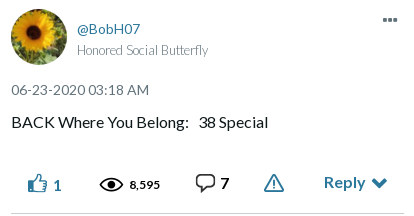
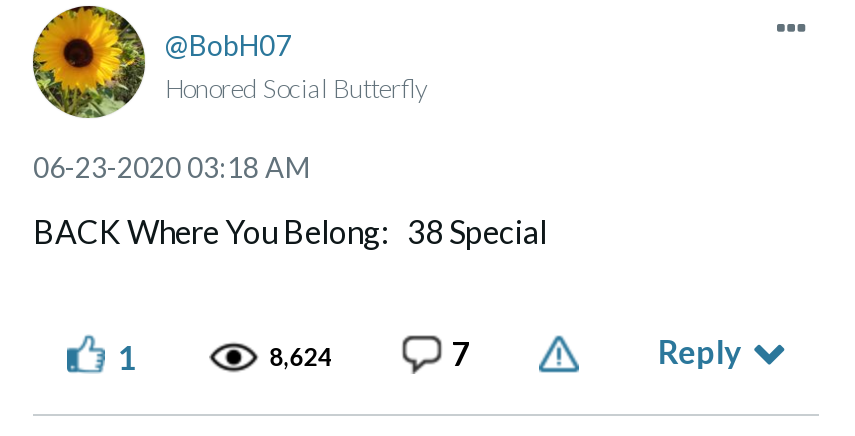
[129,177,160,192] 8,595 -> [269,341,331,371] 8,624

